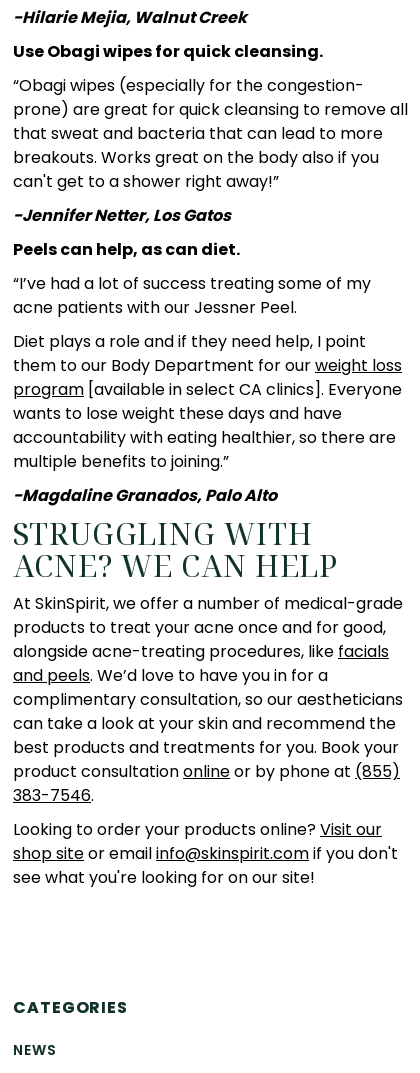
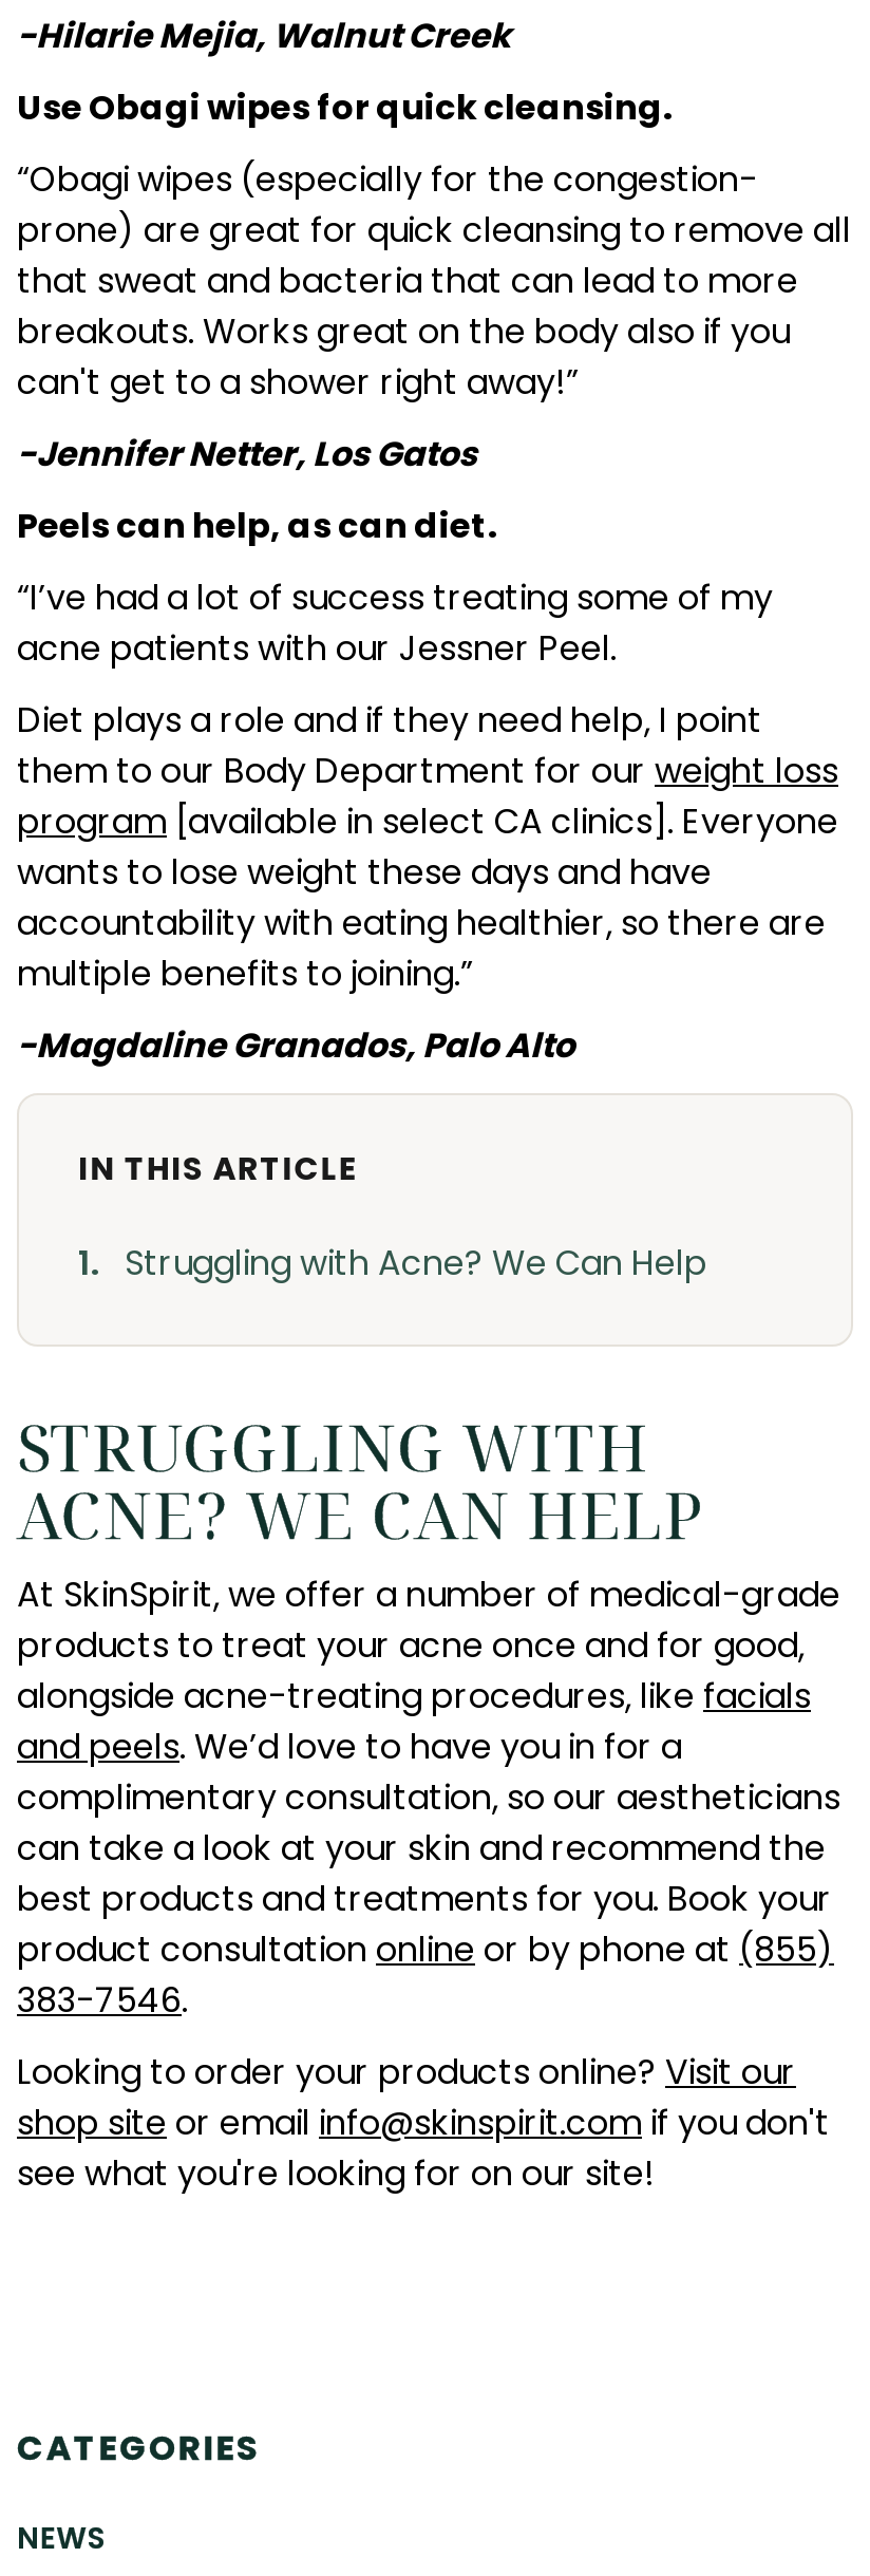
none -> [78,1147,707,1289] IN THIS ARTICLE | Struggling with Acne? We Can Help

